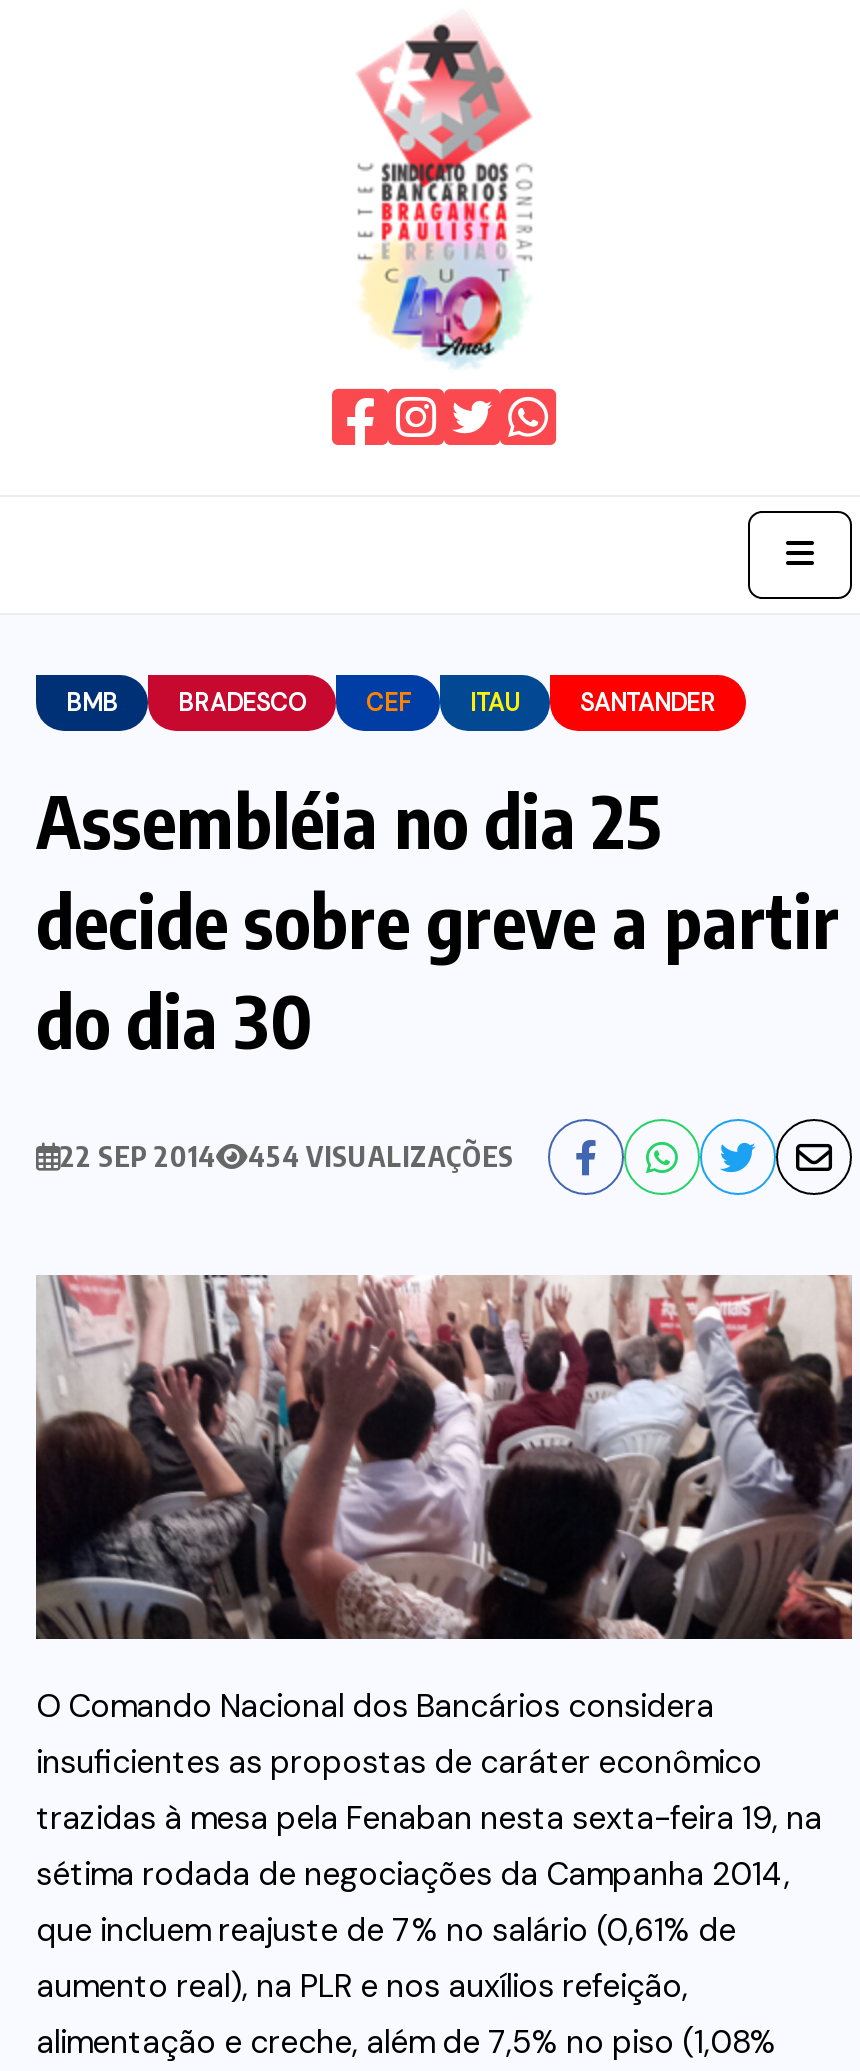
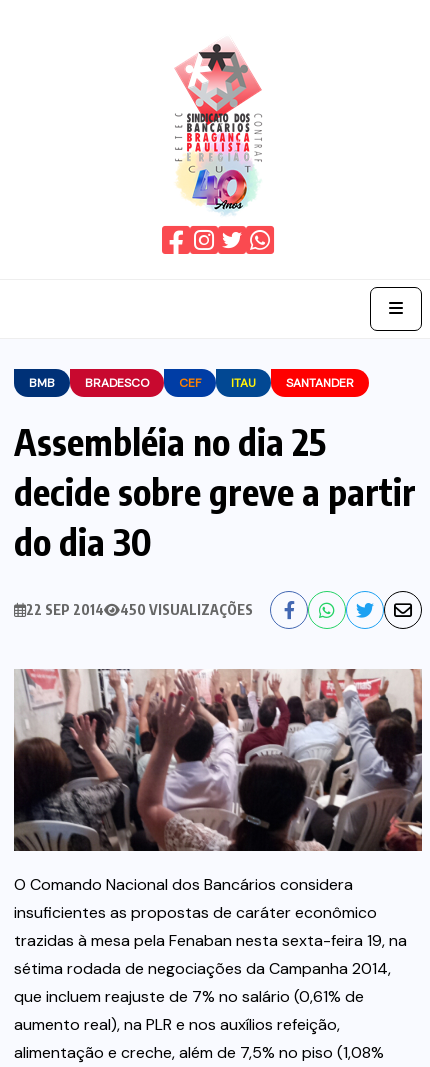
[248,1139,514,1173] 454 VISUALIZAÇÕES -> [120,601,253,618] 450 VISUALIZAÇÕES

